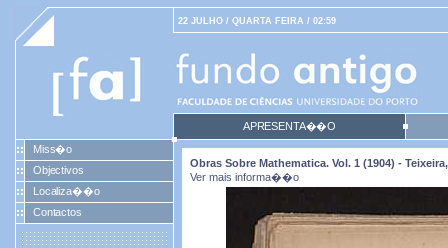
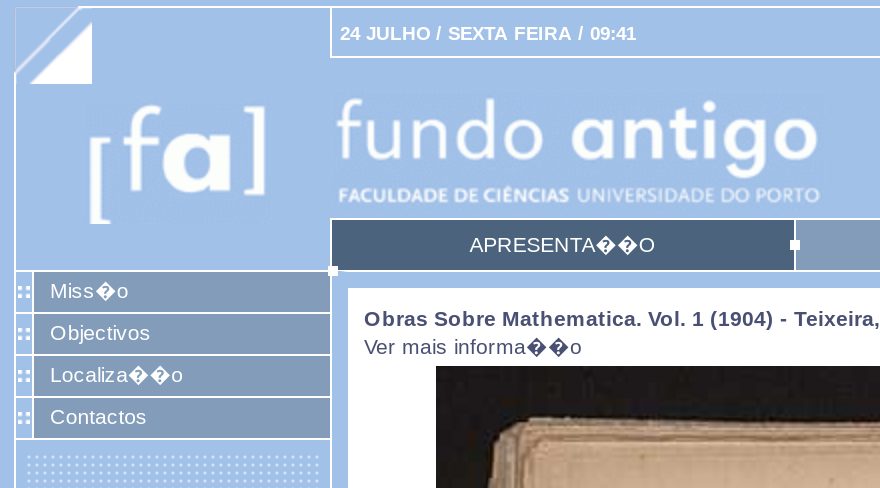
[178,16,336,26] 22 JULHO / QUARTA FEIRA / 02:59 -> [340,24,636,44] 24 JULHO / SEXTA FEIRA / 09:41

